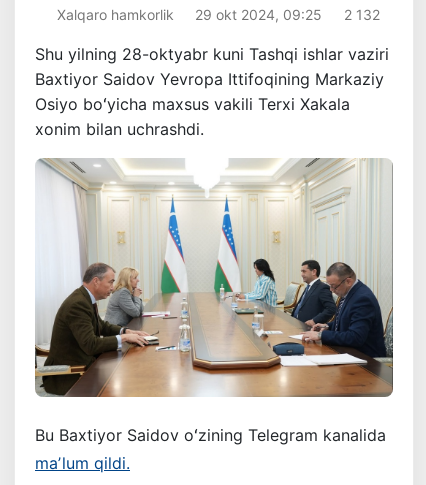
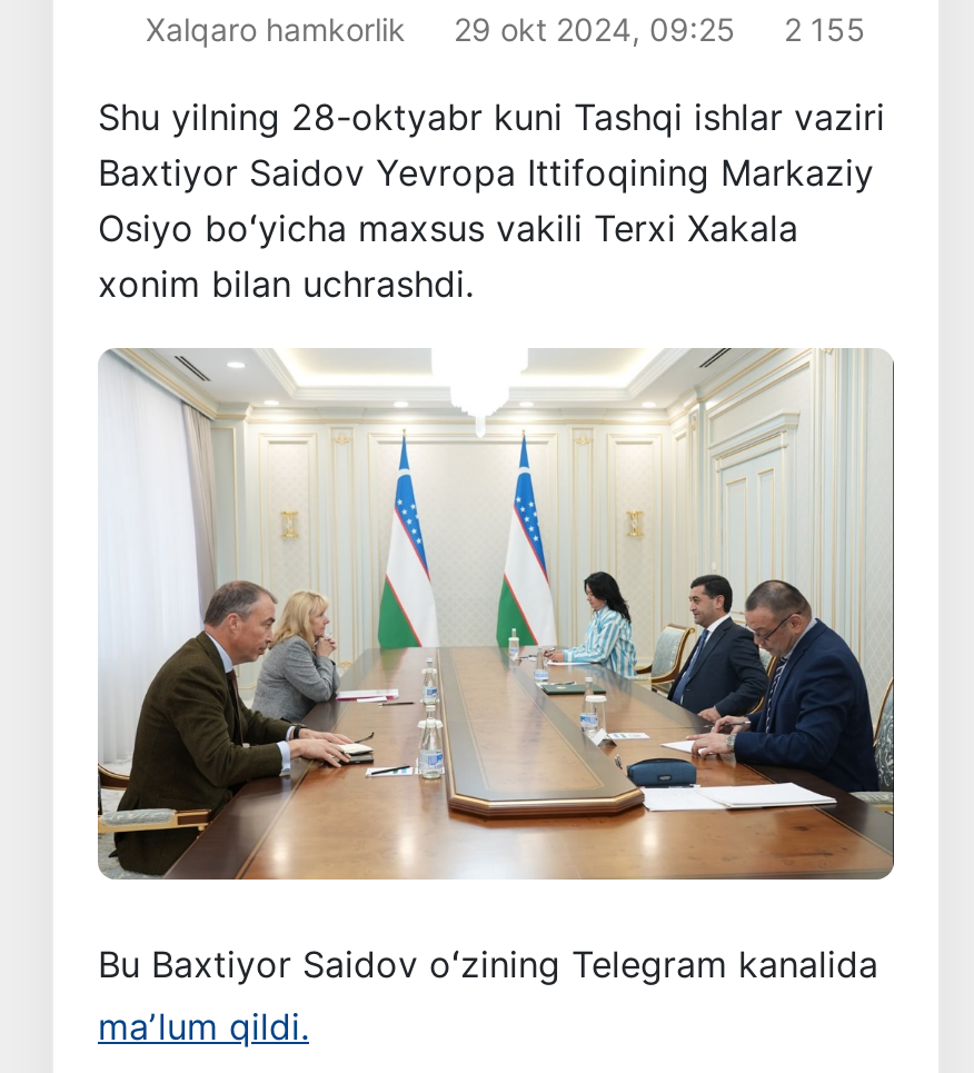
[56,6,379,23] Xalqaro hamkorlik 29 okt 2024, 09:25 2 132 -> [146,11,866,49] Xalqaro hamkorlik 29 okt 2024, 09:25 2 155

